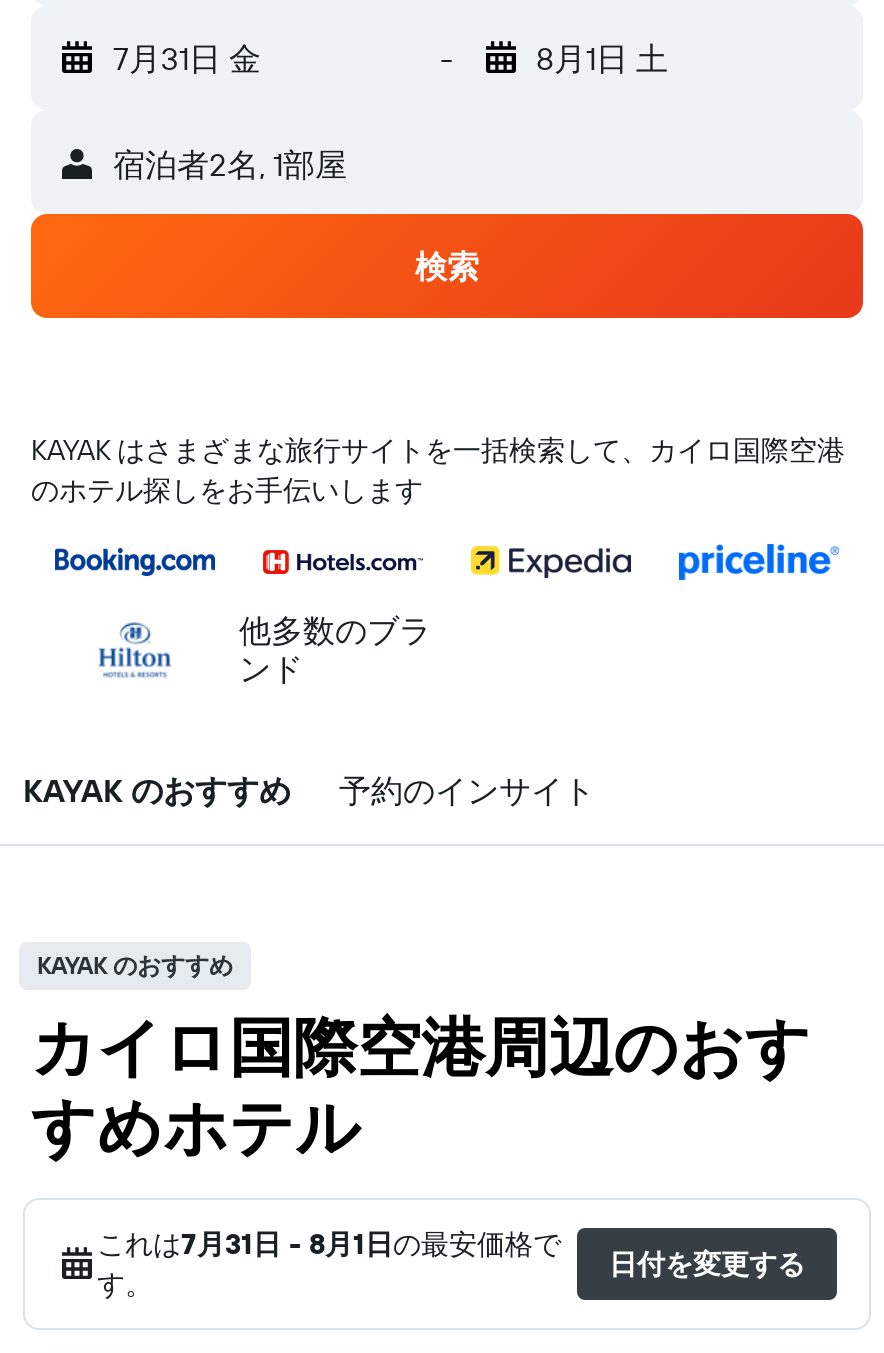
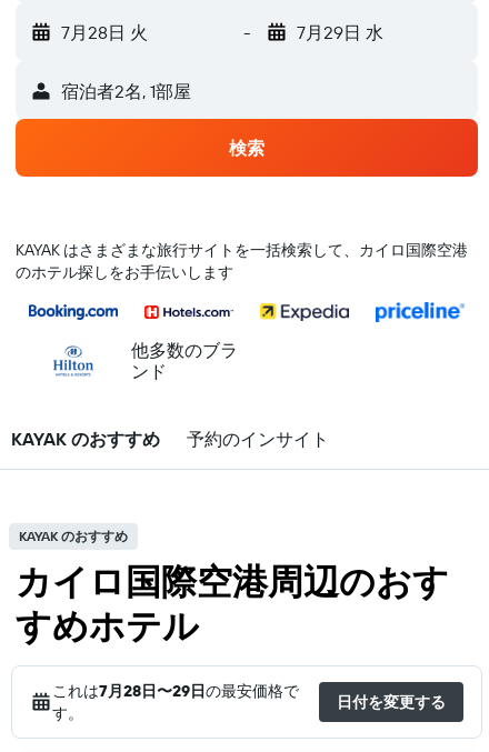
[113,38,261,78] 7月31日 金 -> [61,21,148,43] 7月28日 火
[536,38,668,78] 8月1日 土 -> [296,21,383,43] 7月29日 水
[97,1226,561,1262] これは7月31日 - 8月1日の最安価格で -> [52,681,299,701] これは7月28日〜29日の最安価格で

